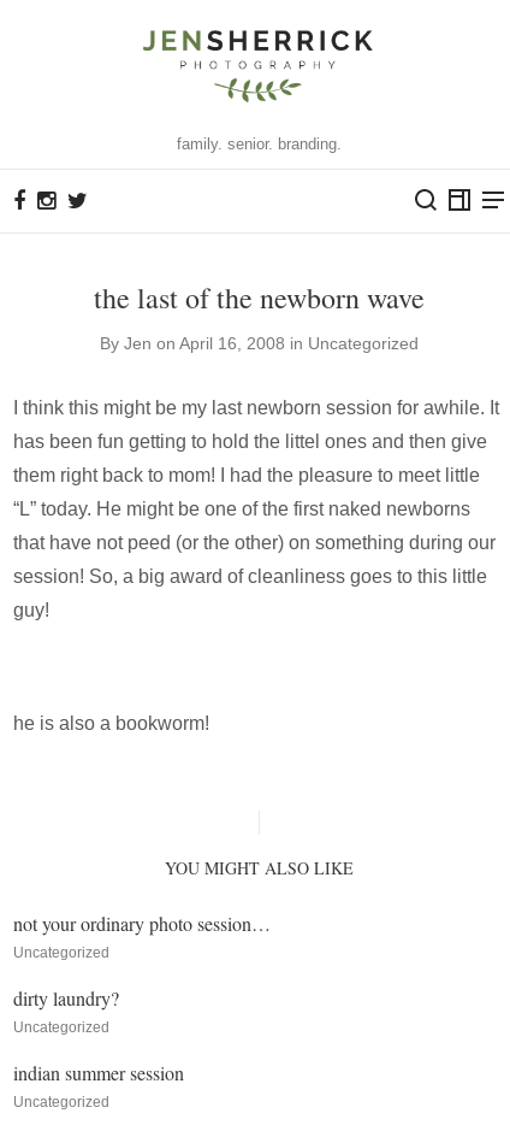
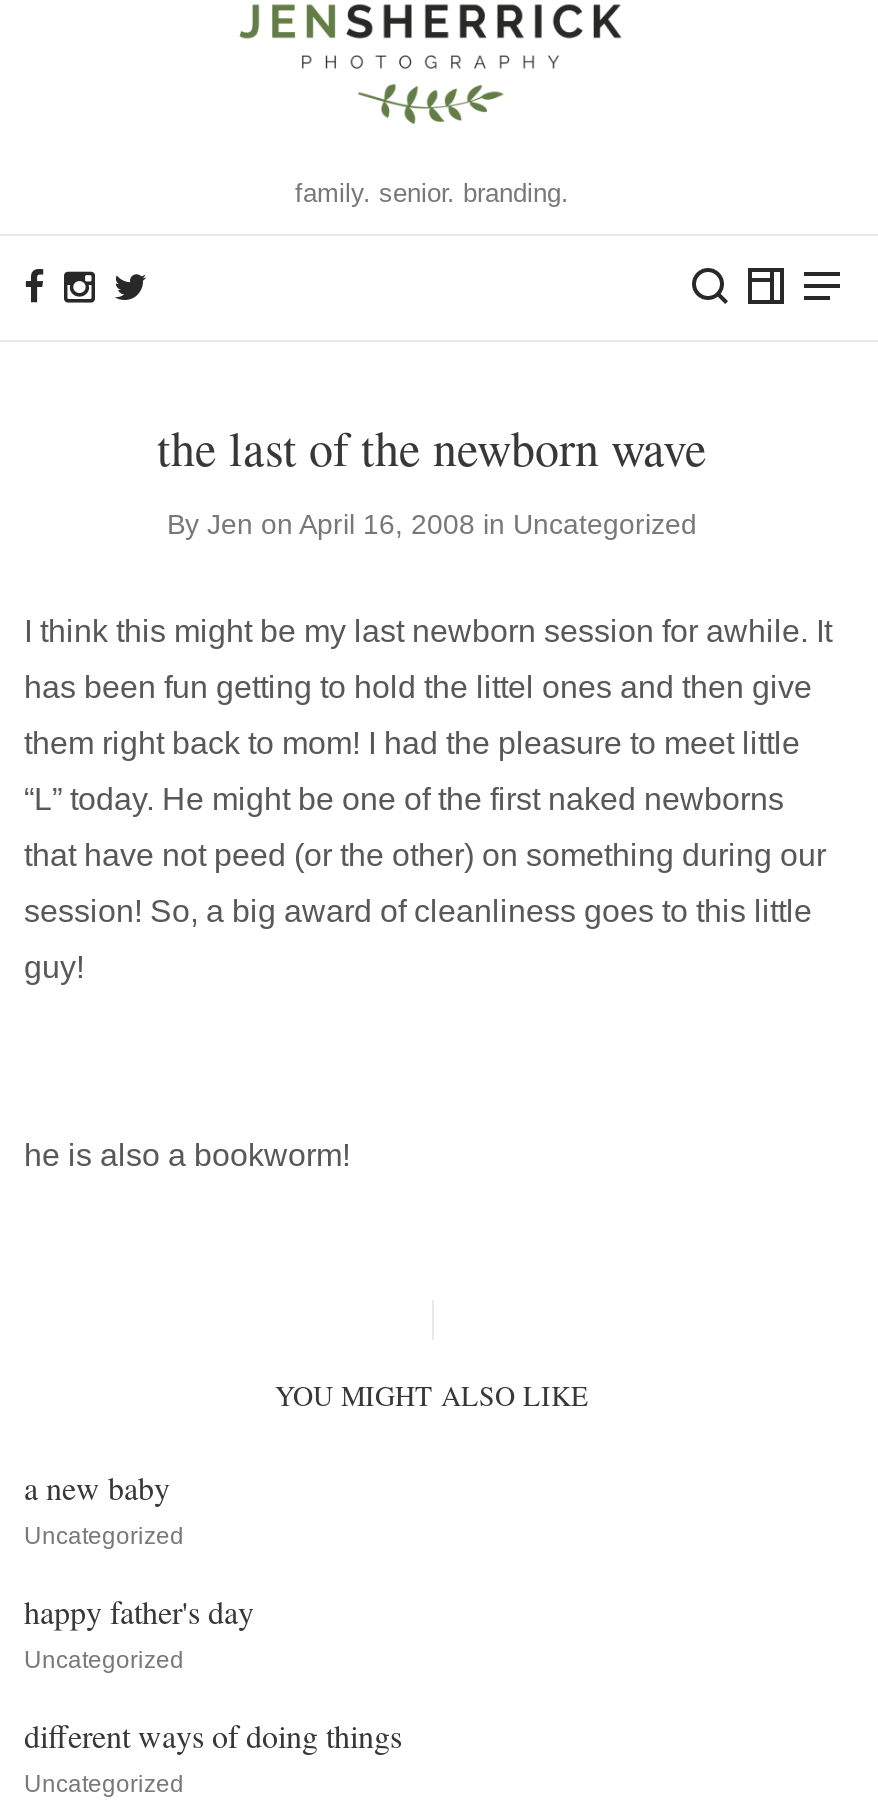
[13,911,271,936] not your ordinary photo session… -> [24,1466,170,1508] a new baby
[13,985,119,1011] dirty laundry? -> [24,1590,254,1632] happy father's day
[13,1060,184,1085] indian summer session -> [24,1714,402,1756] different ways of doing things

